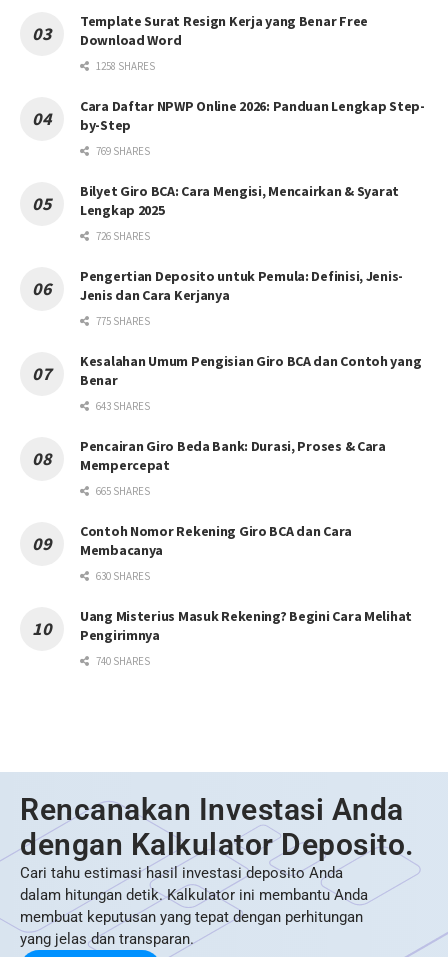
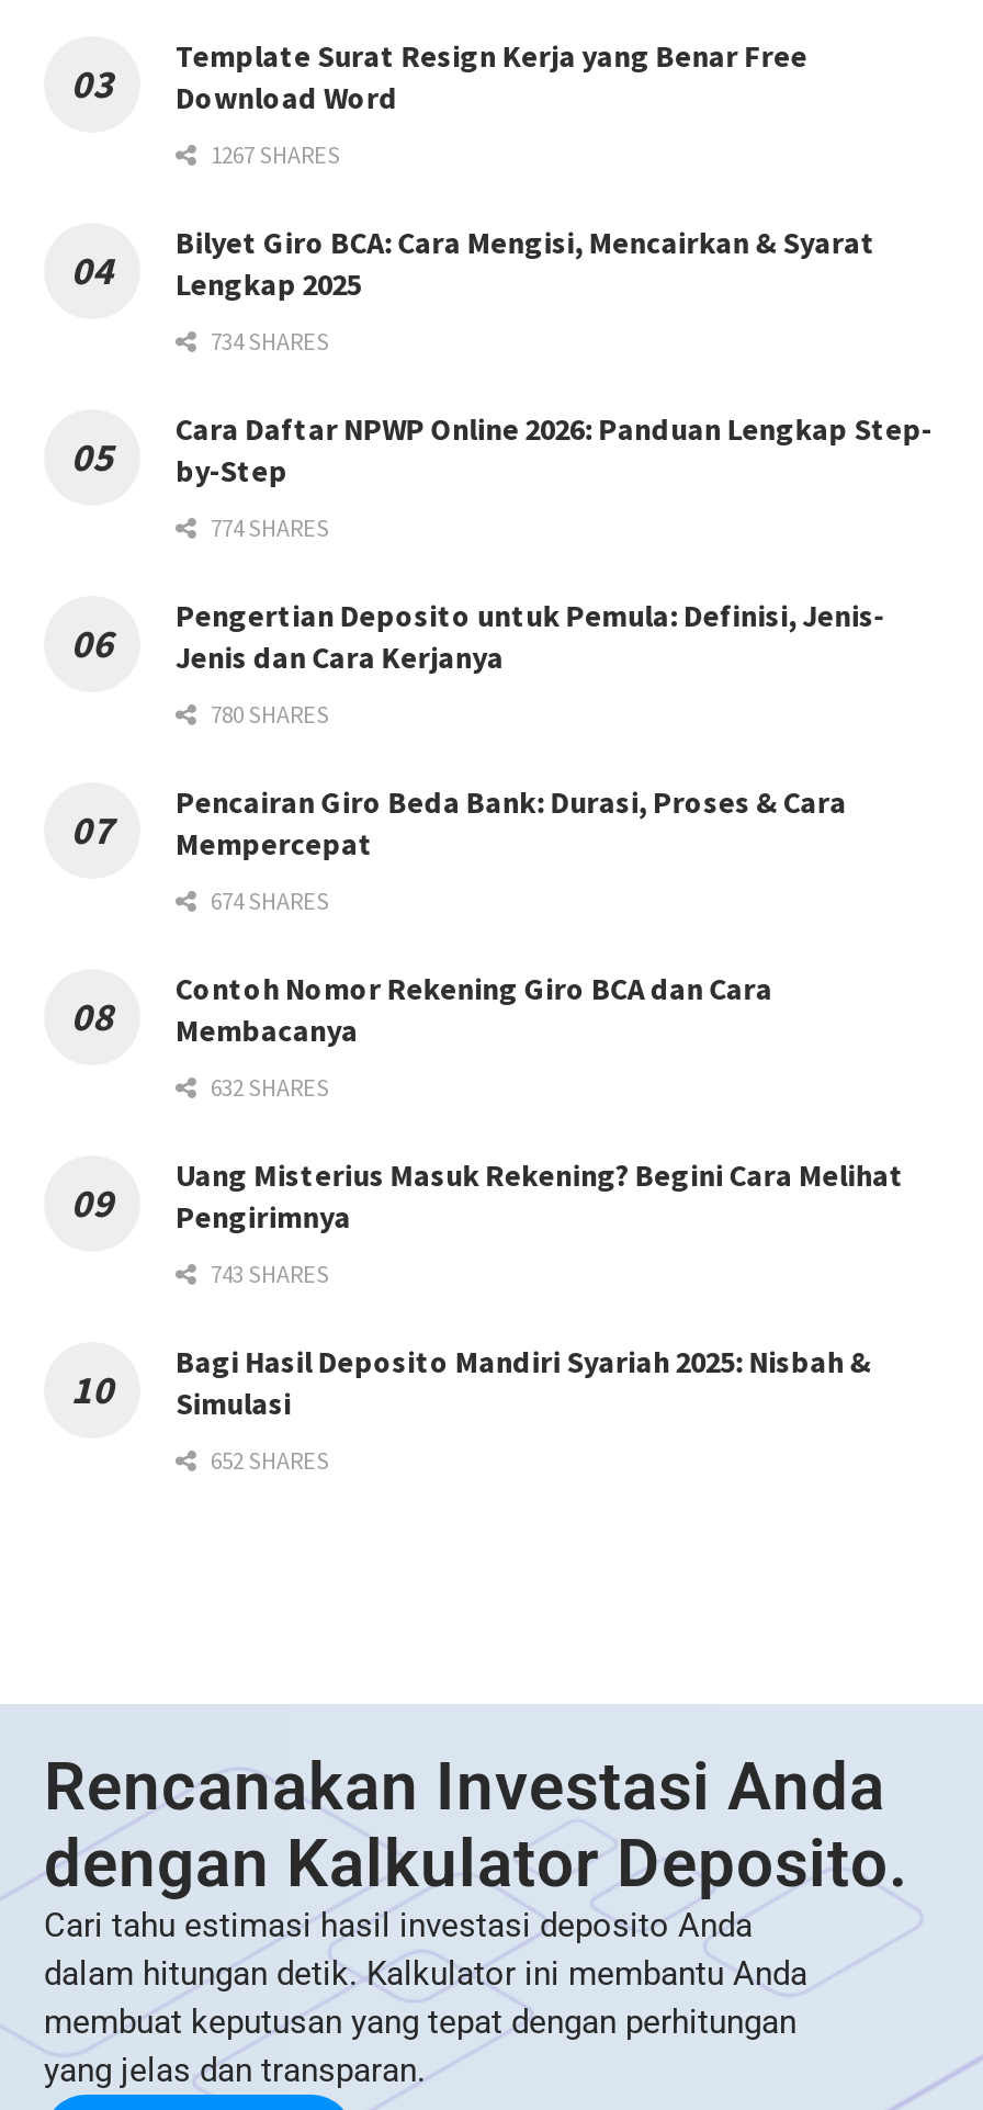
[94,59,155,73] 1258 SHARES -> [206,138,340,356] 1267 SHARES | 734 SHARES
moved [80,97,425,134] -> [176,408,932,490]: Cara Daftar NPWP Online 2026: Panduan Lengkap Step- | by-Step
[94,144,150,243] 769 SHARES | 726 SHARES -> [206,512,329,542] 774 SHARES
moved [80,182,399,219] -> [176,222,875,303]: Bilyet Giro BCA: Cara Mengisi, Mencairkan & Syarat | Lengkap 2025
[80,314,421,413] 775 SHARES | Kesalahan Umum Pengisian Giro BCA dan Contoh yang | Benar | 643 SHARES -> [206,698,329,729] 780 SHARES
moved [80,437,386,474] -> [176,781,847,863]: Pencairan Giro Beda Bank: Durasi, Proses & Cara | Mempercepat
[94,484,150,498] 665 SHARES -> [206,885,329,915] 674 SHARES
moved [80,522,352,559] -> [176,968,773,1049]: Contoh Nomor Rekening Giro BCA dan Cara | Membacanya
[94,569,150,583] 630 SHARES -> [206,1071,329,1102] 632 SHARES
moved [80,607,412,644] -> [176,1155,904,1236]: Uang Misterius Masuk Rekening? Begini Cara Melihat | Pengirimnya
[94,654,150,668] 740 SHARES -> [176,1258,871,1475] 743 SHARES | Bagi Hasil Deposito Mandiri Syariah 2025: Nisbah & | Simulasi | 652 SHARES

